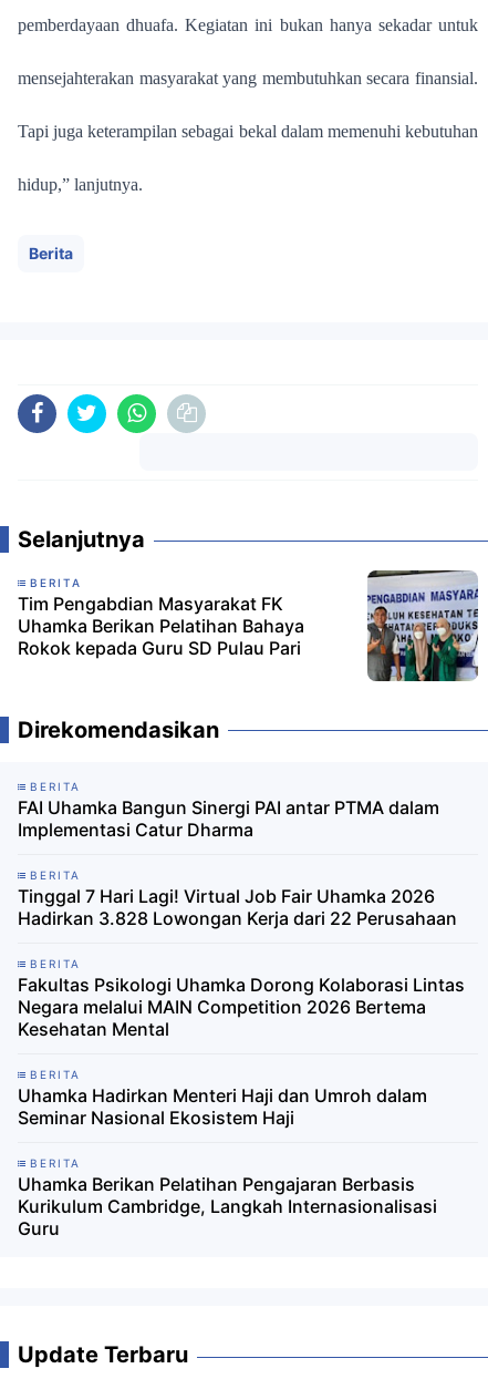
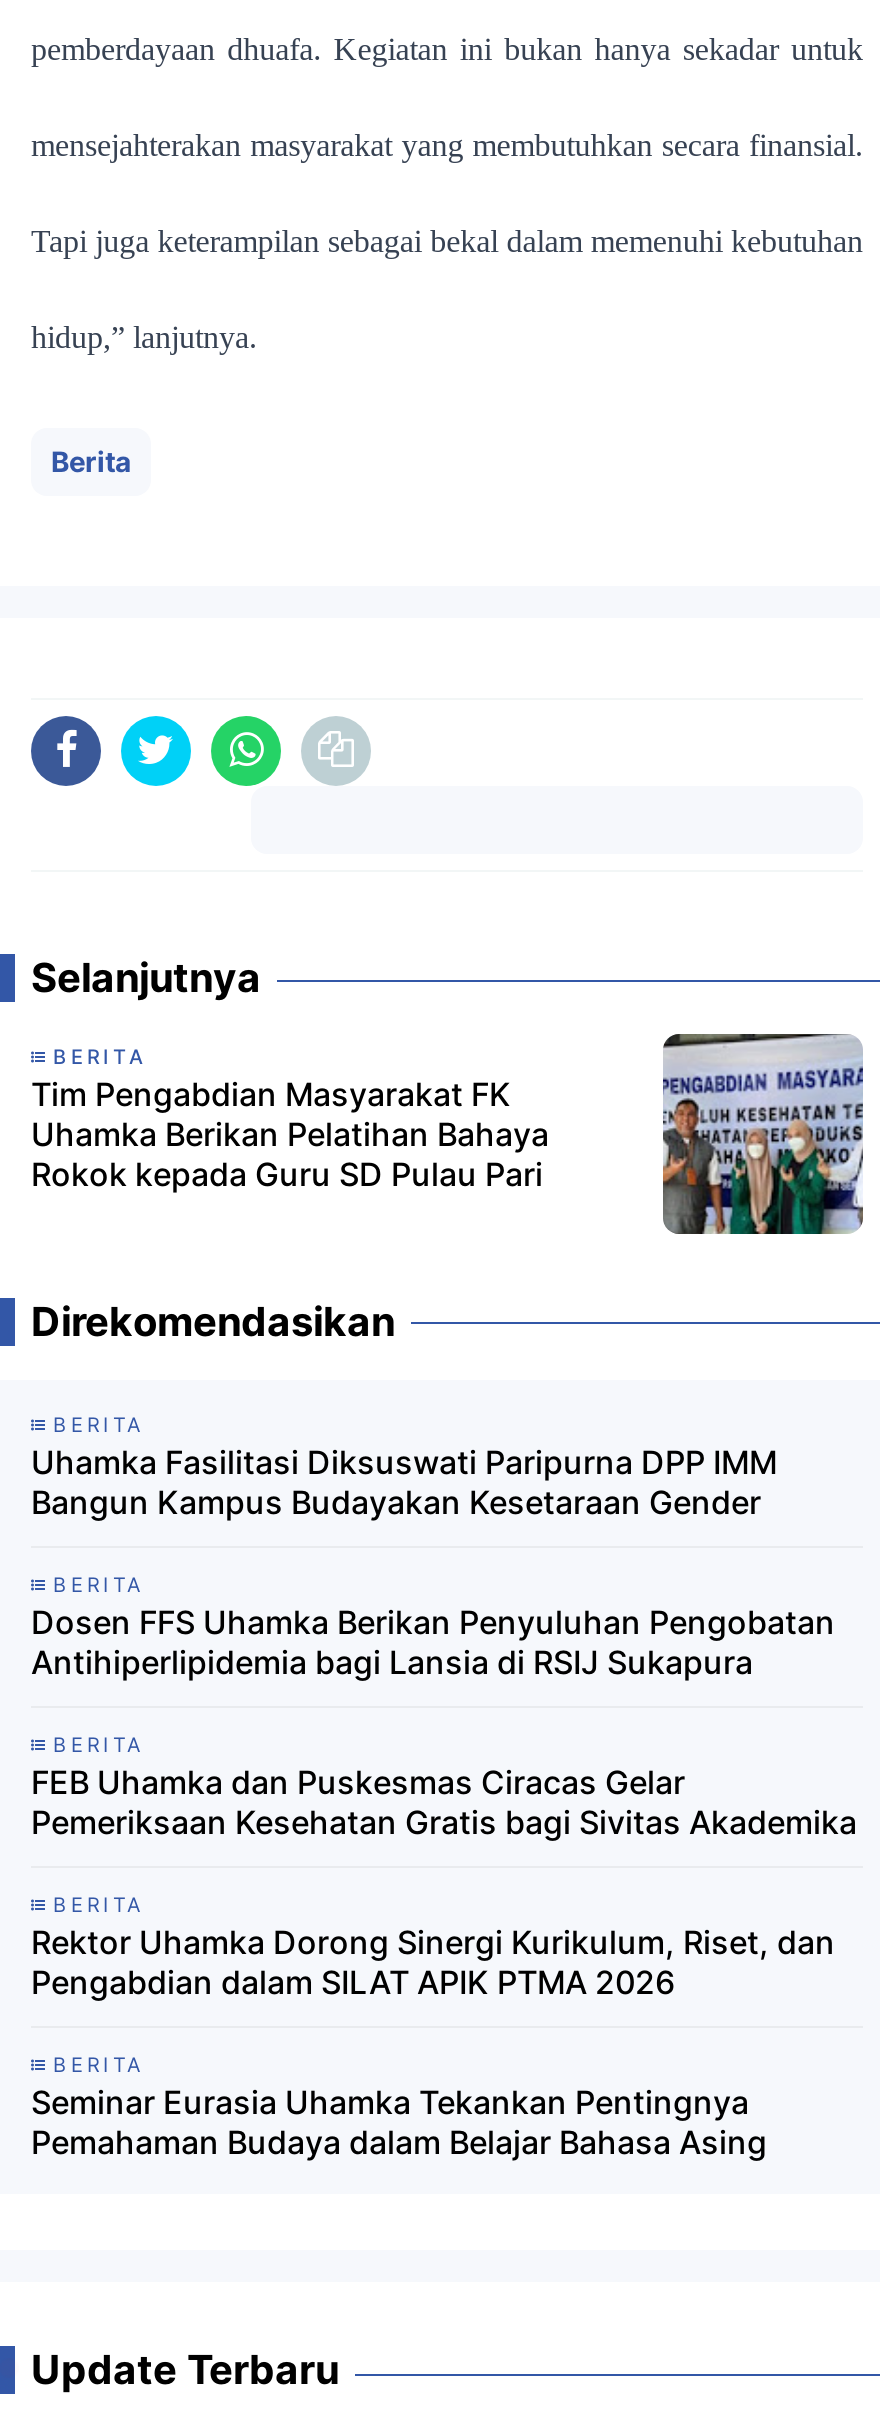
[18,796,439,841] FAI Uhamka Bangun Sinergi PAI antar PTMA dalam | Implementasi Catur Dharma -> [31,1442,777,1522] Uhamka Fasilitasi Diksuswati Paripurna DPP IMM | Bangun Kampus Budayakan Kesetaraan Gender
[18,885,457,929] Tinggal 7 Hari Lagi! Virtual Job Fair Uhamka 2026 | Hadirkan 3.828 Lowongan Kerja dari 22 Perusahaan -> [31,1602,835,1682] Dosen FFS Uhamka Berikan Penyuluhan Pengobatan | Antihiperlipidemia bagi Lansia di RSIJ Sukapura
[18,974,465,1040] Fakultas Psikologi Uhamka Dorong Kolaborasi Lintas | Negara melalui MAIN Competition 2026 Bertema | Kesehatan Mental -> [31,1762,857,1842] FEB Uhamka dan Puskesmas Ciracas Gelar | Pemeriksaan Kesehatan Gratis bagi Sivitas Akademika
[18,1084,427,1129] Uhamka Hadirkan Menteri Haji dan Umroh dalam | Seminar Nasional Ekosistem Haji -> [31,1922,835,2002] Rektor Uhamka Dorong Sinergi Kurikulum, Riset, dan | Pengabdian dalam SILAT APIK PTMA 2026
[18,1173,437,1240] Uhamka Berikan Pelatihan Pengajaran Berbasis | Kurikulum Cambridge, Langkah Internasionalisasi | Guru -> [31,2082,767,2162] Seminar Eurasia Uhamka Tekankan Pentingnya | Pemahaman Budaya dalam Belajar Bahasa Asing

